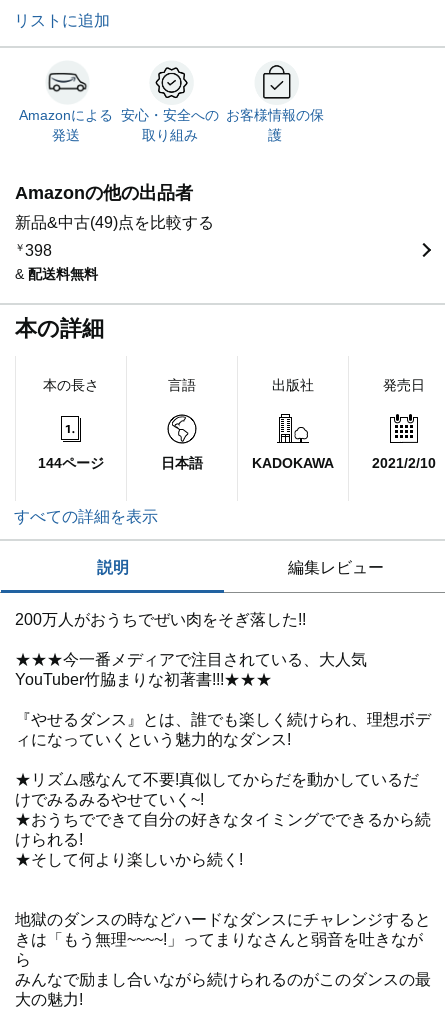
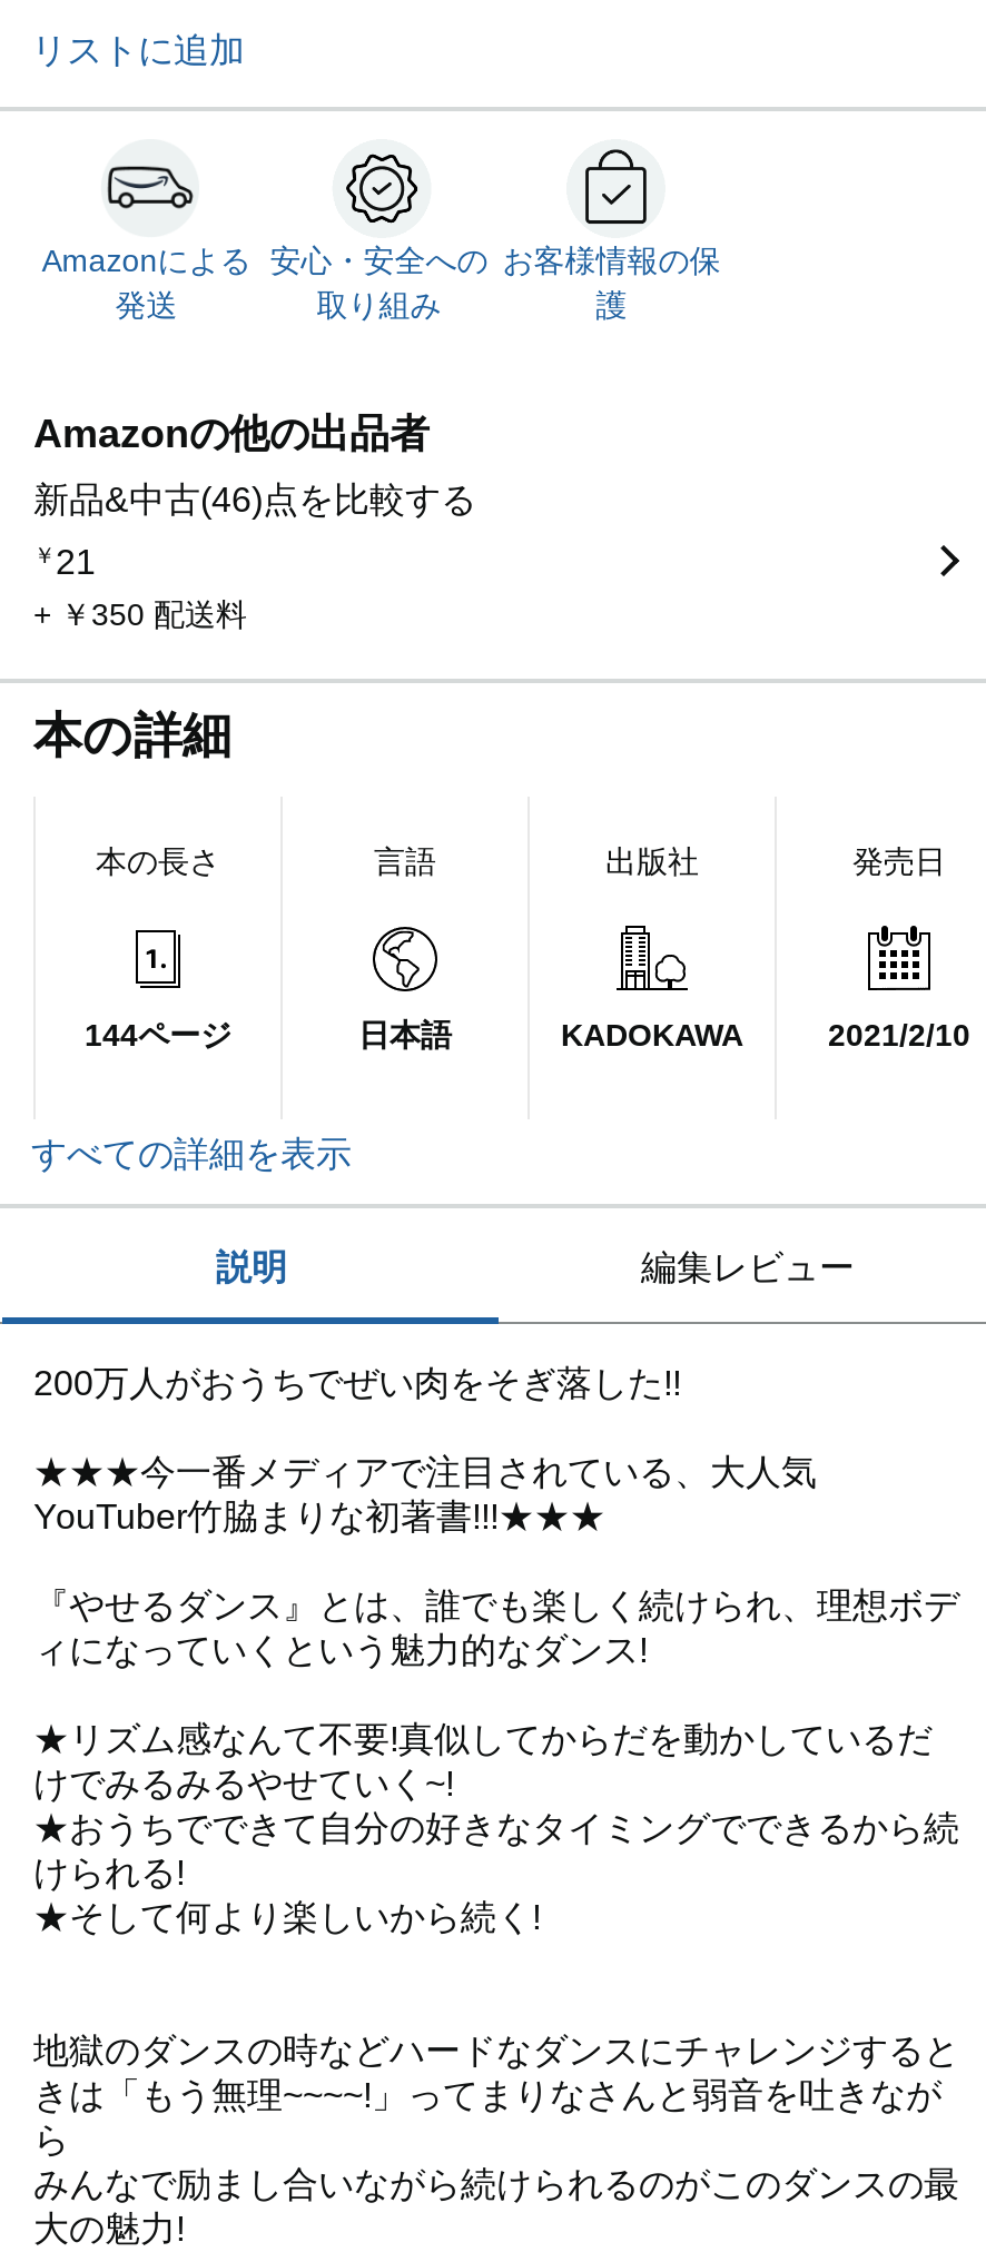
[15,214,214,231] 新品&中古(49)点を比較する -> [33,481,476,519] 新品&中古(46)点を比較する
[15,242,52,259] ￥398 -> [33,544,96,581] ￥21
[15,266,98,282] &配送料無料 -> [33,597,247,633] + ￥350 配送料

